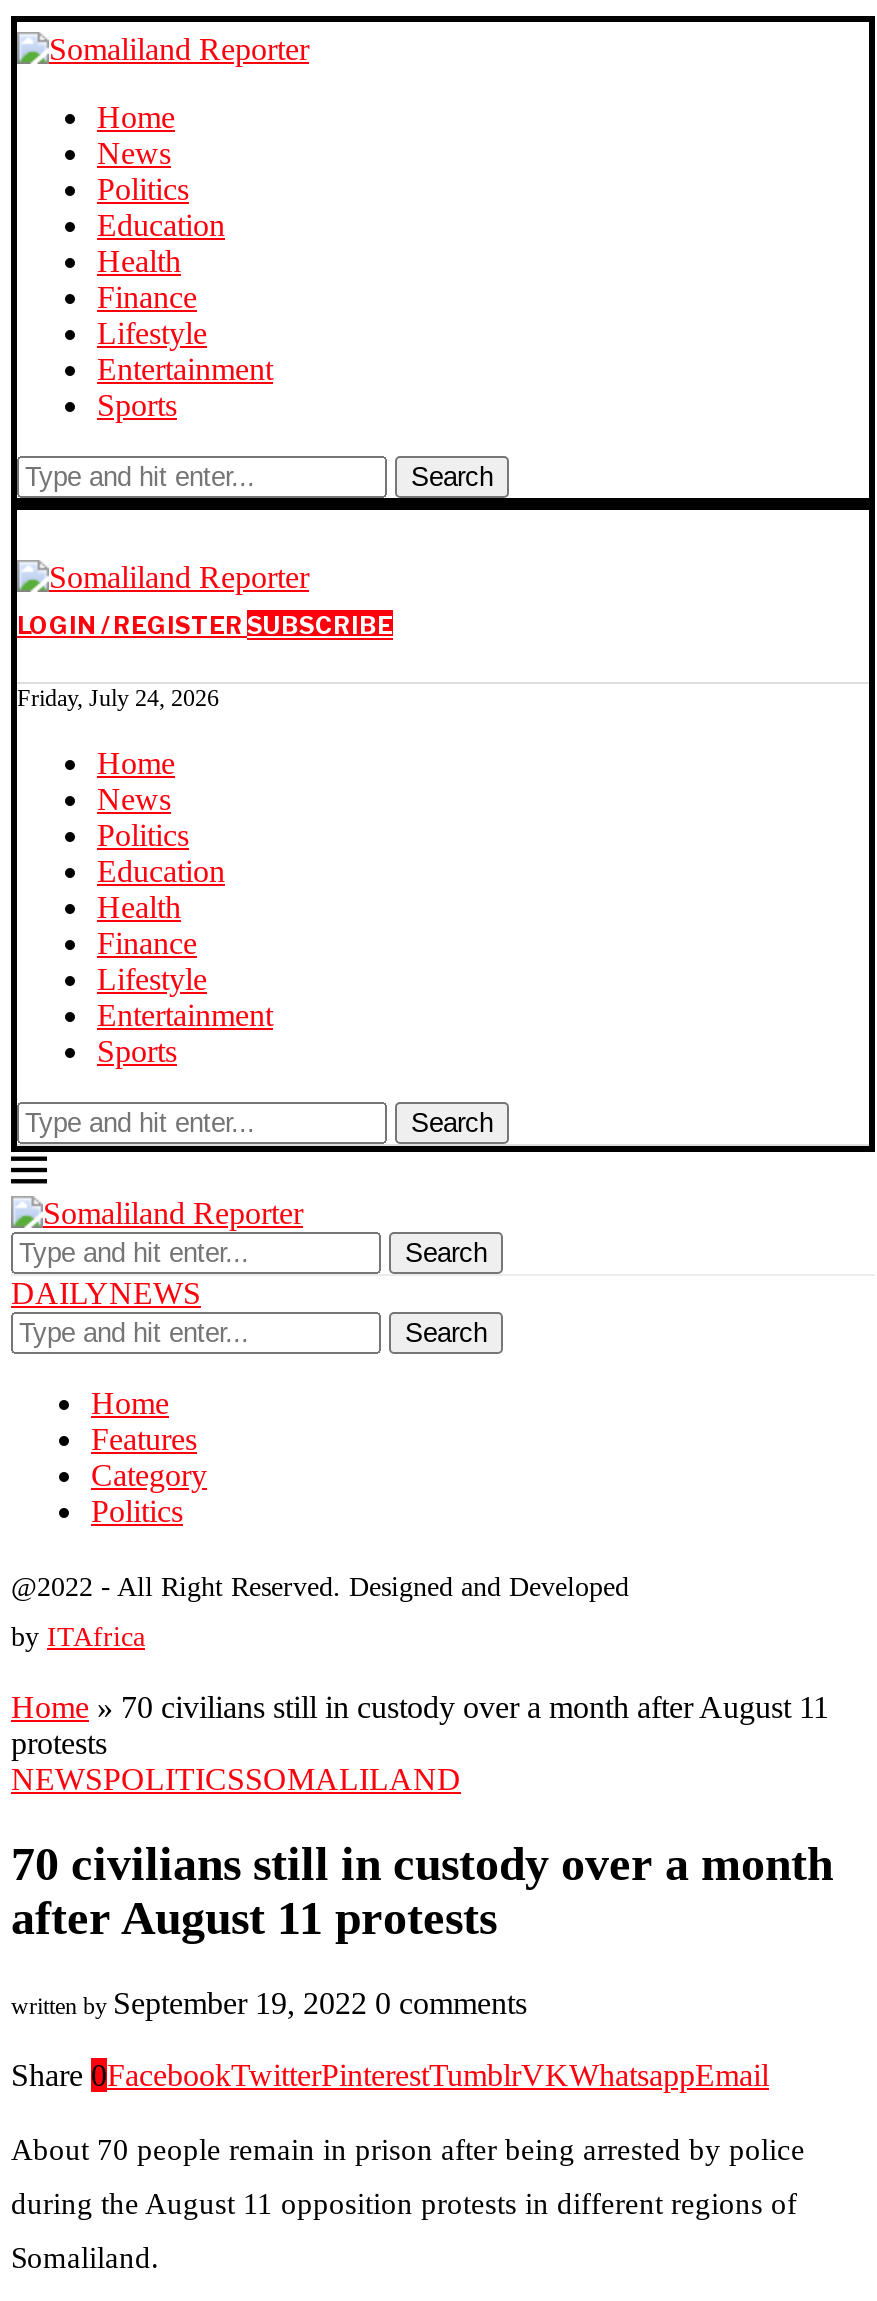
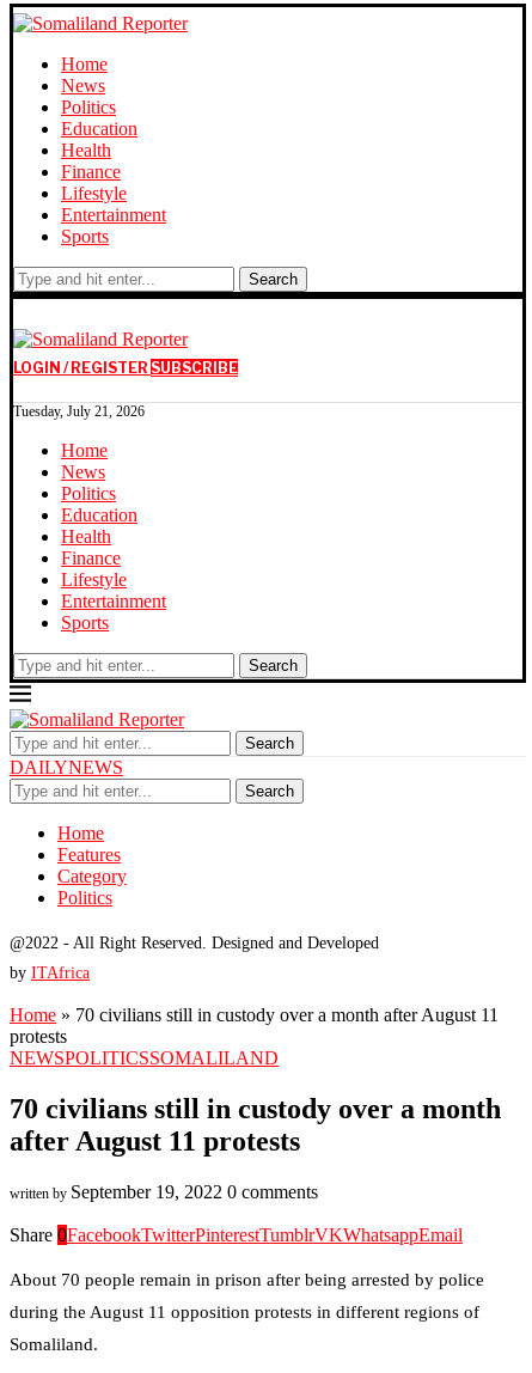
[17,684,219,712] Friday, July 24, 2026 -> [13,403,145,420] Tuesday, July 21, 2026

